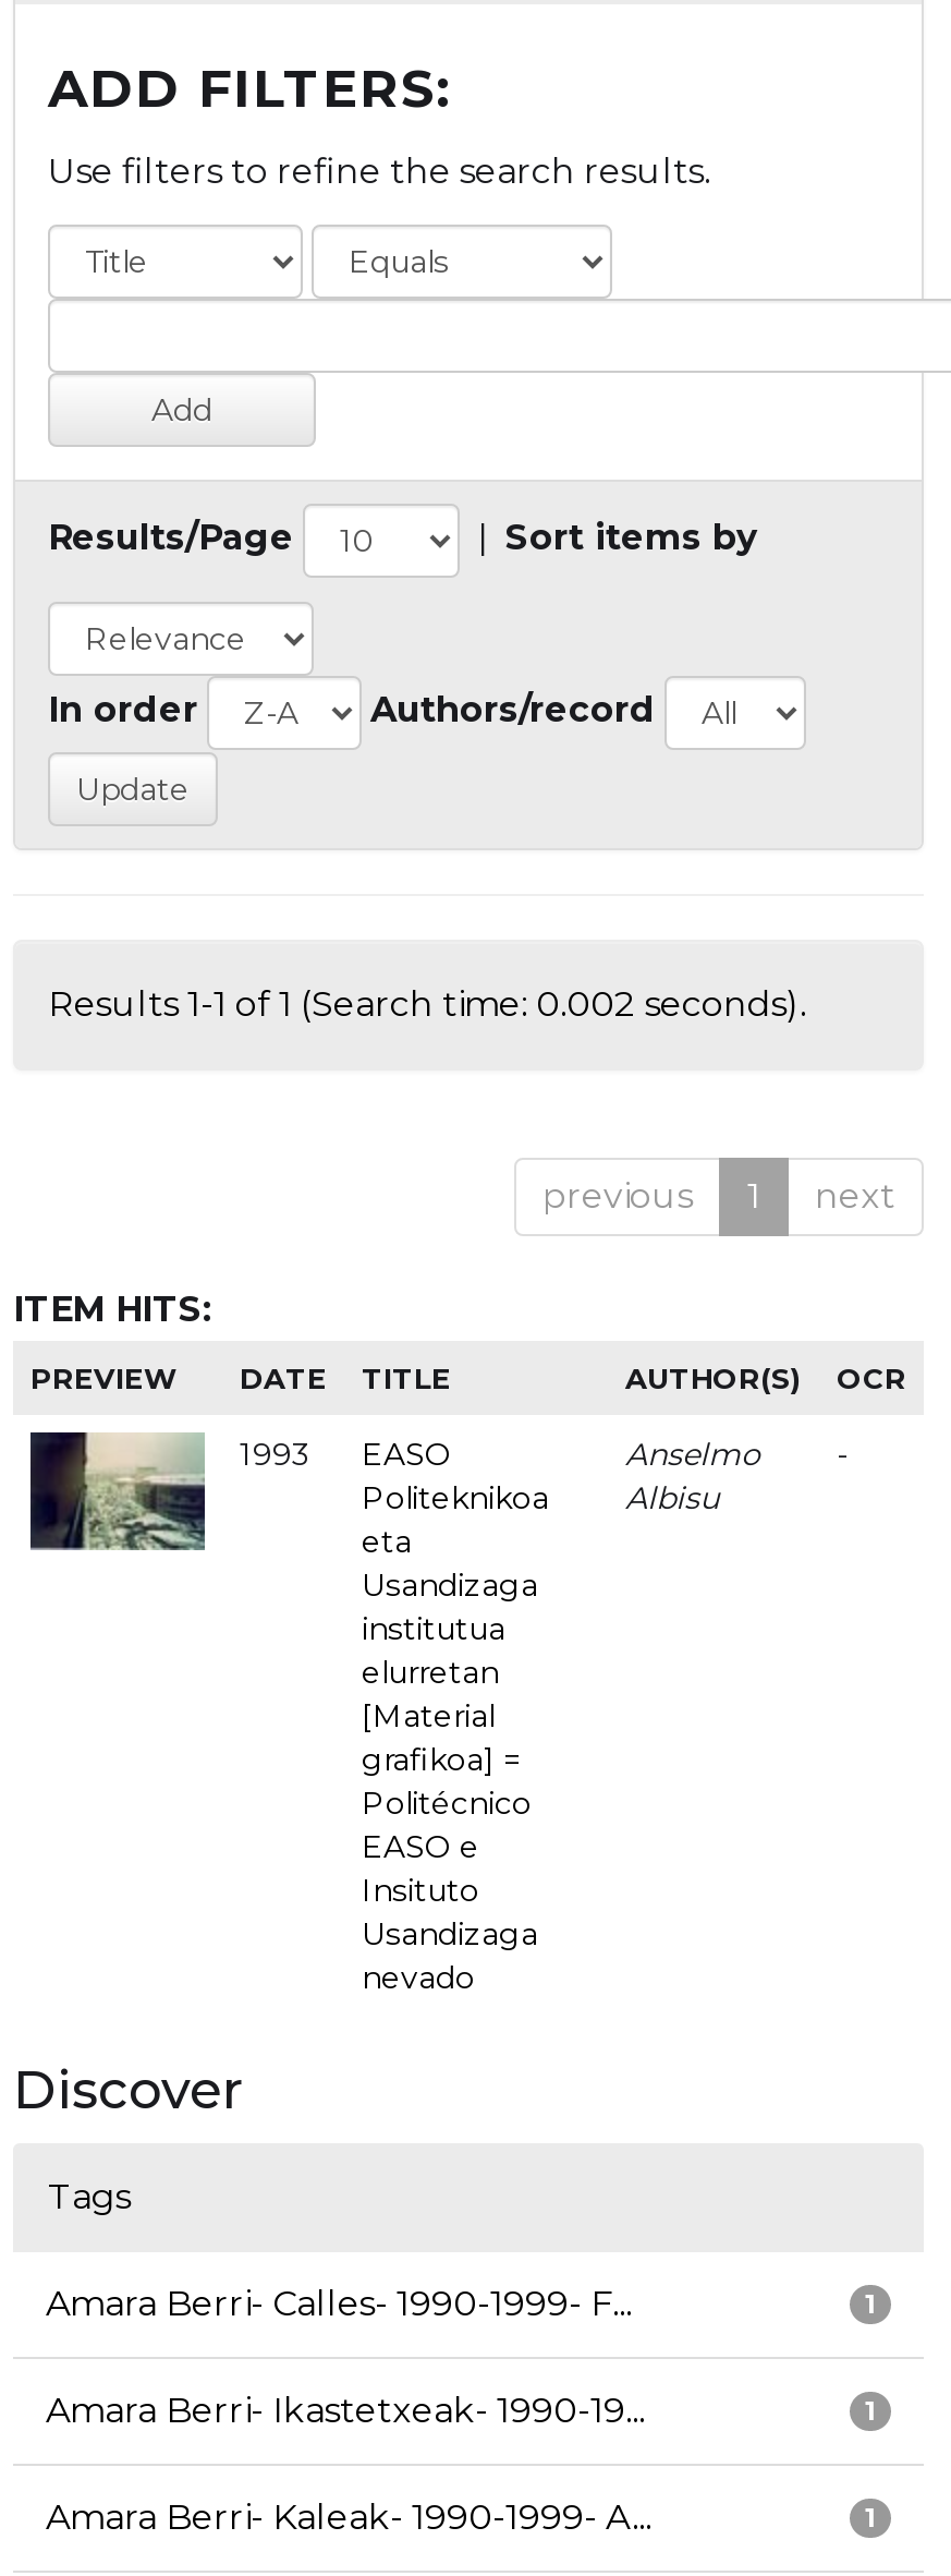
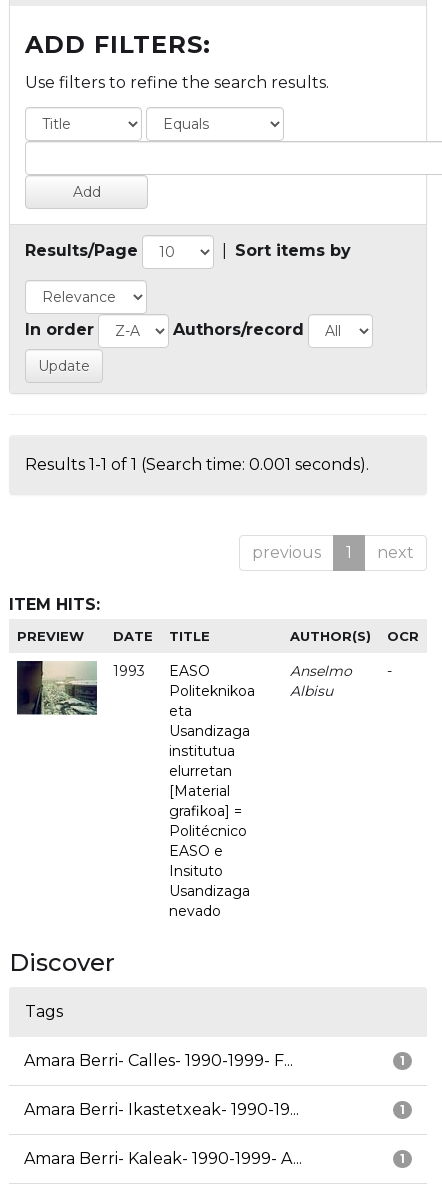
[48,984,806,1026] Results 1-1 of 1 (Search time: 0.002 seconds). -> [25,455,369,474] Results 1-1 of 1 (Search time: 0.001 seconds).

